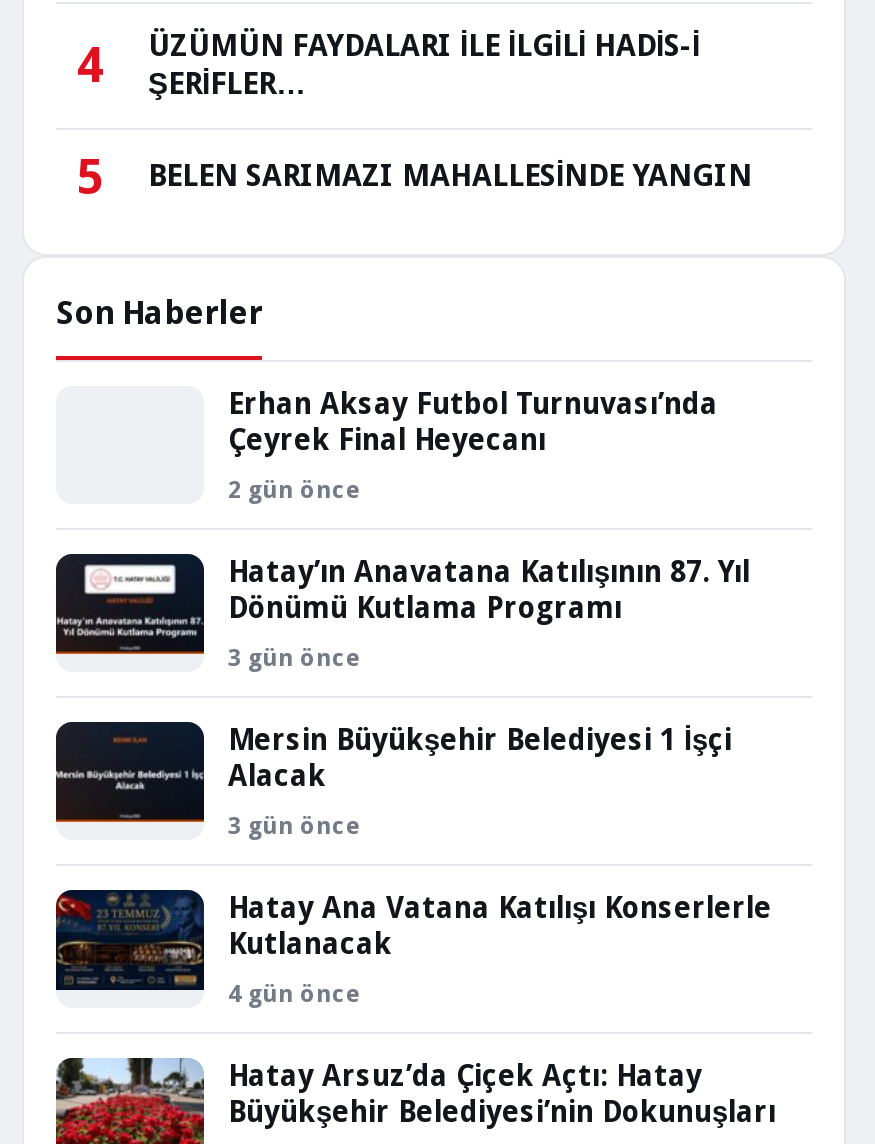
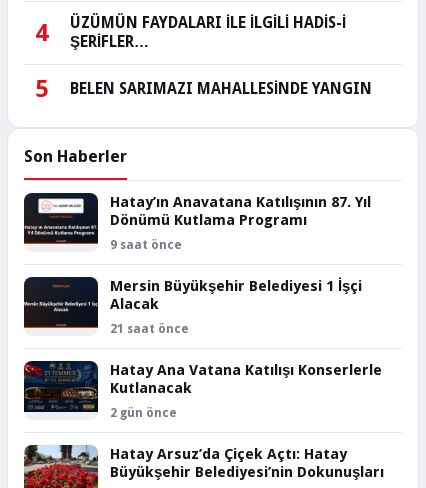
[228,386,718,504] Erhan Aksay Futbol Turnuvası’nda | Çeyrek Final Heyecanı | 2 gün önce -> none
[228,644,362,672] 3 gün önce -> [110,238,182,252] 9 saat önce
[228,812,362,840] 3 gün önce -> [110,322,189,336] 21 saat önce
[228,980,362,1008] 4 gün önce -> [110,406,177,420] 2 gün önce

